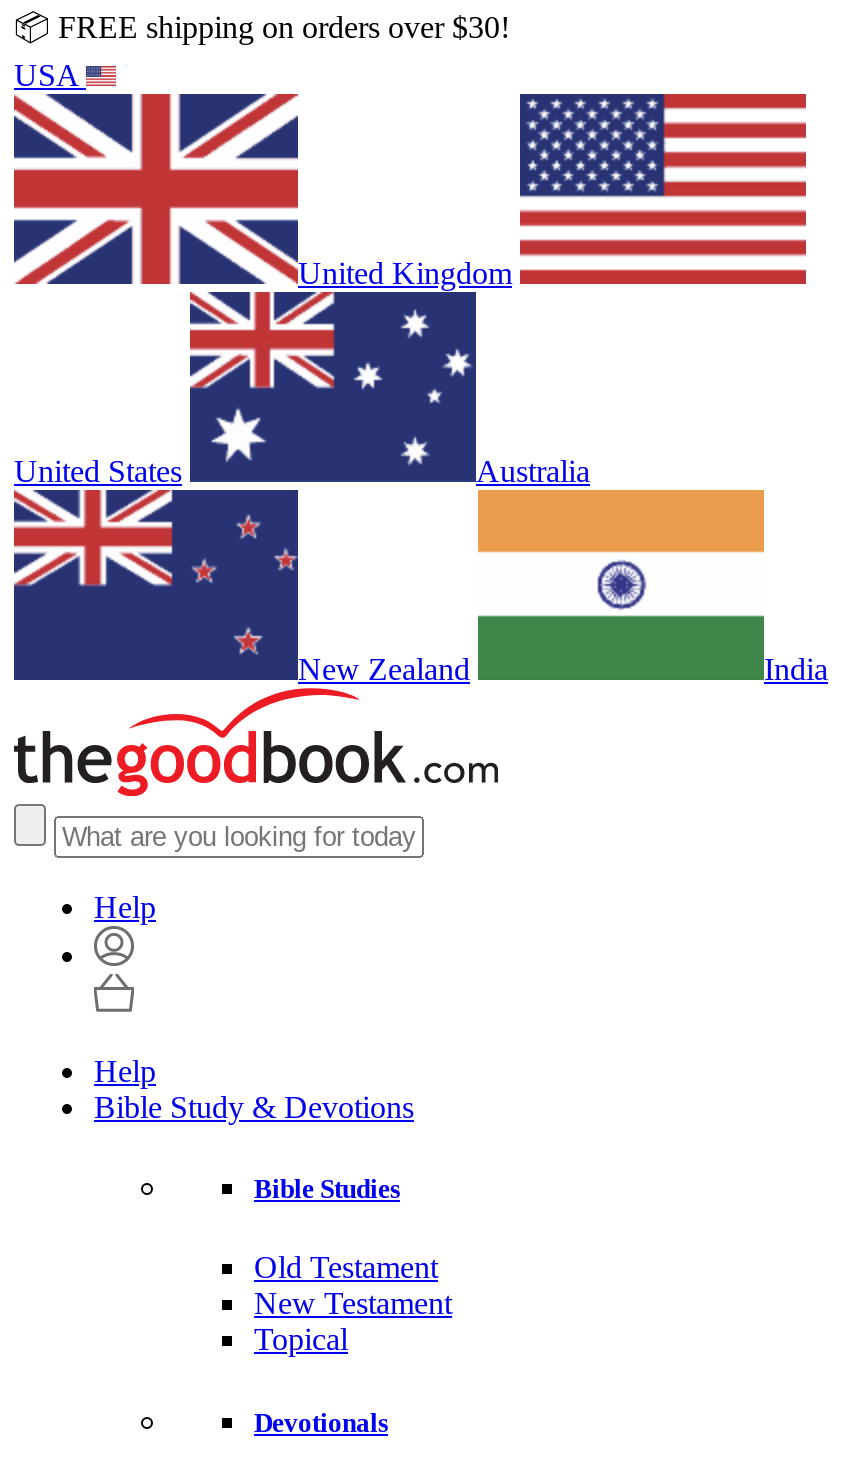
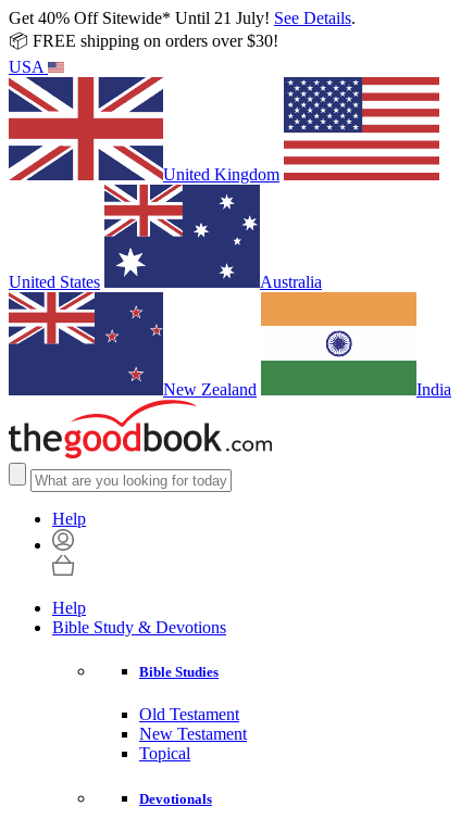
none -> [9,9,356,27] Get 40% Off Sitewide* Until 21 July! See Details.

